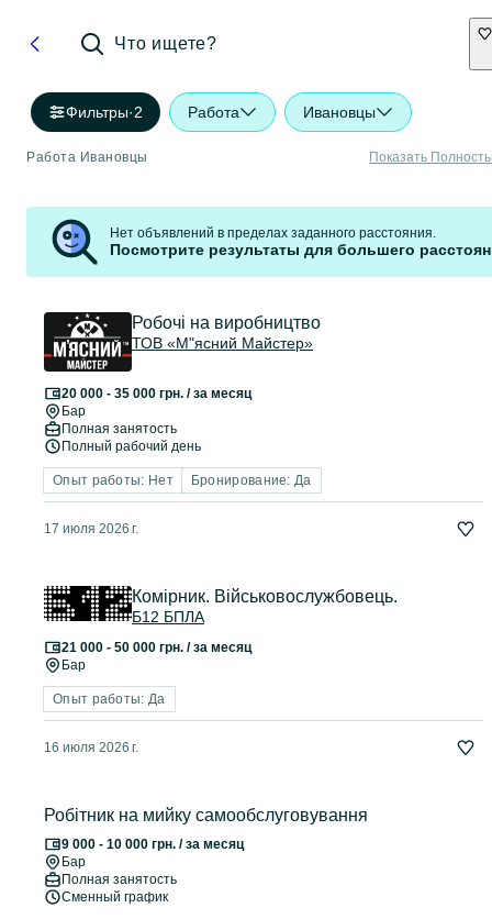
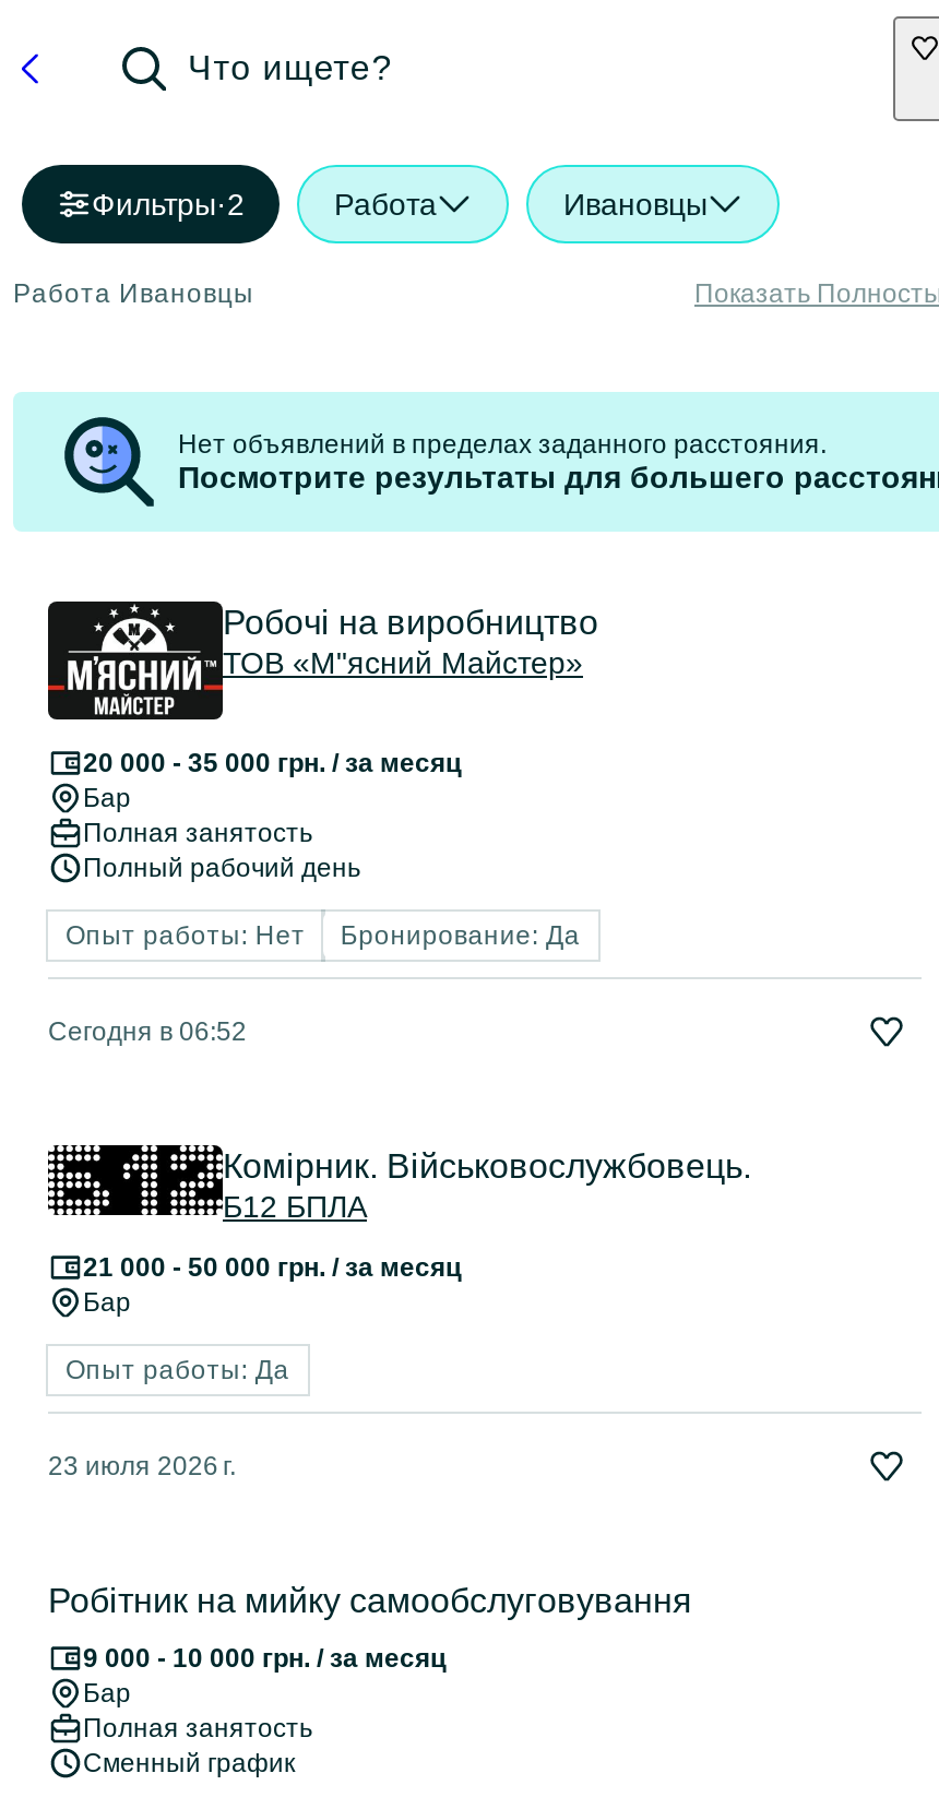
[44,521,138,537] 17 июля 2026 г. -> [48,1017,247,1047] Сегодня в 06:52
[44,740,138,755] 16 июля 2026 г. -> [48,1451,236,1482] 23 июля 2026 г.

